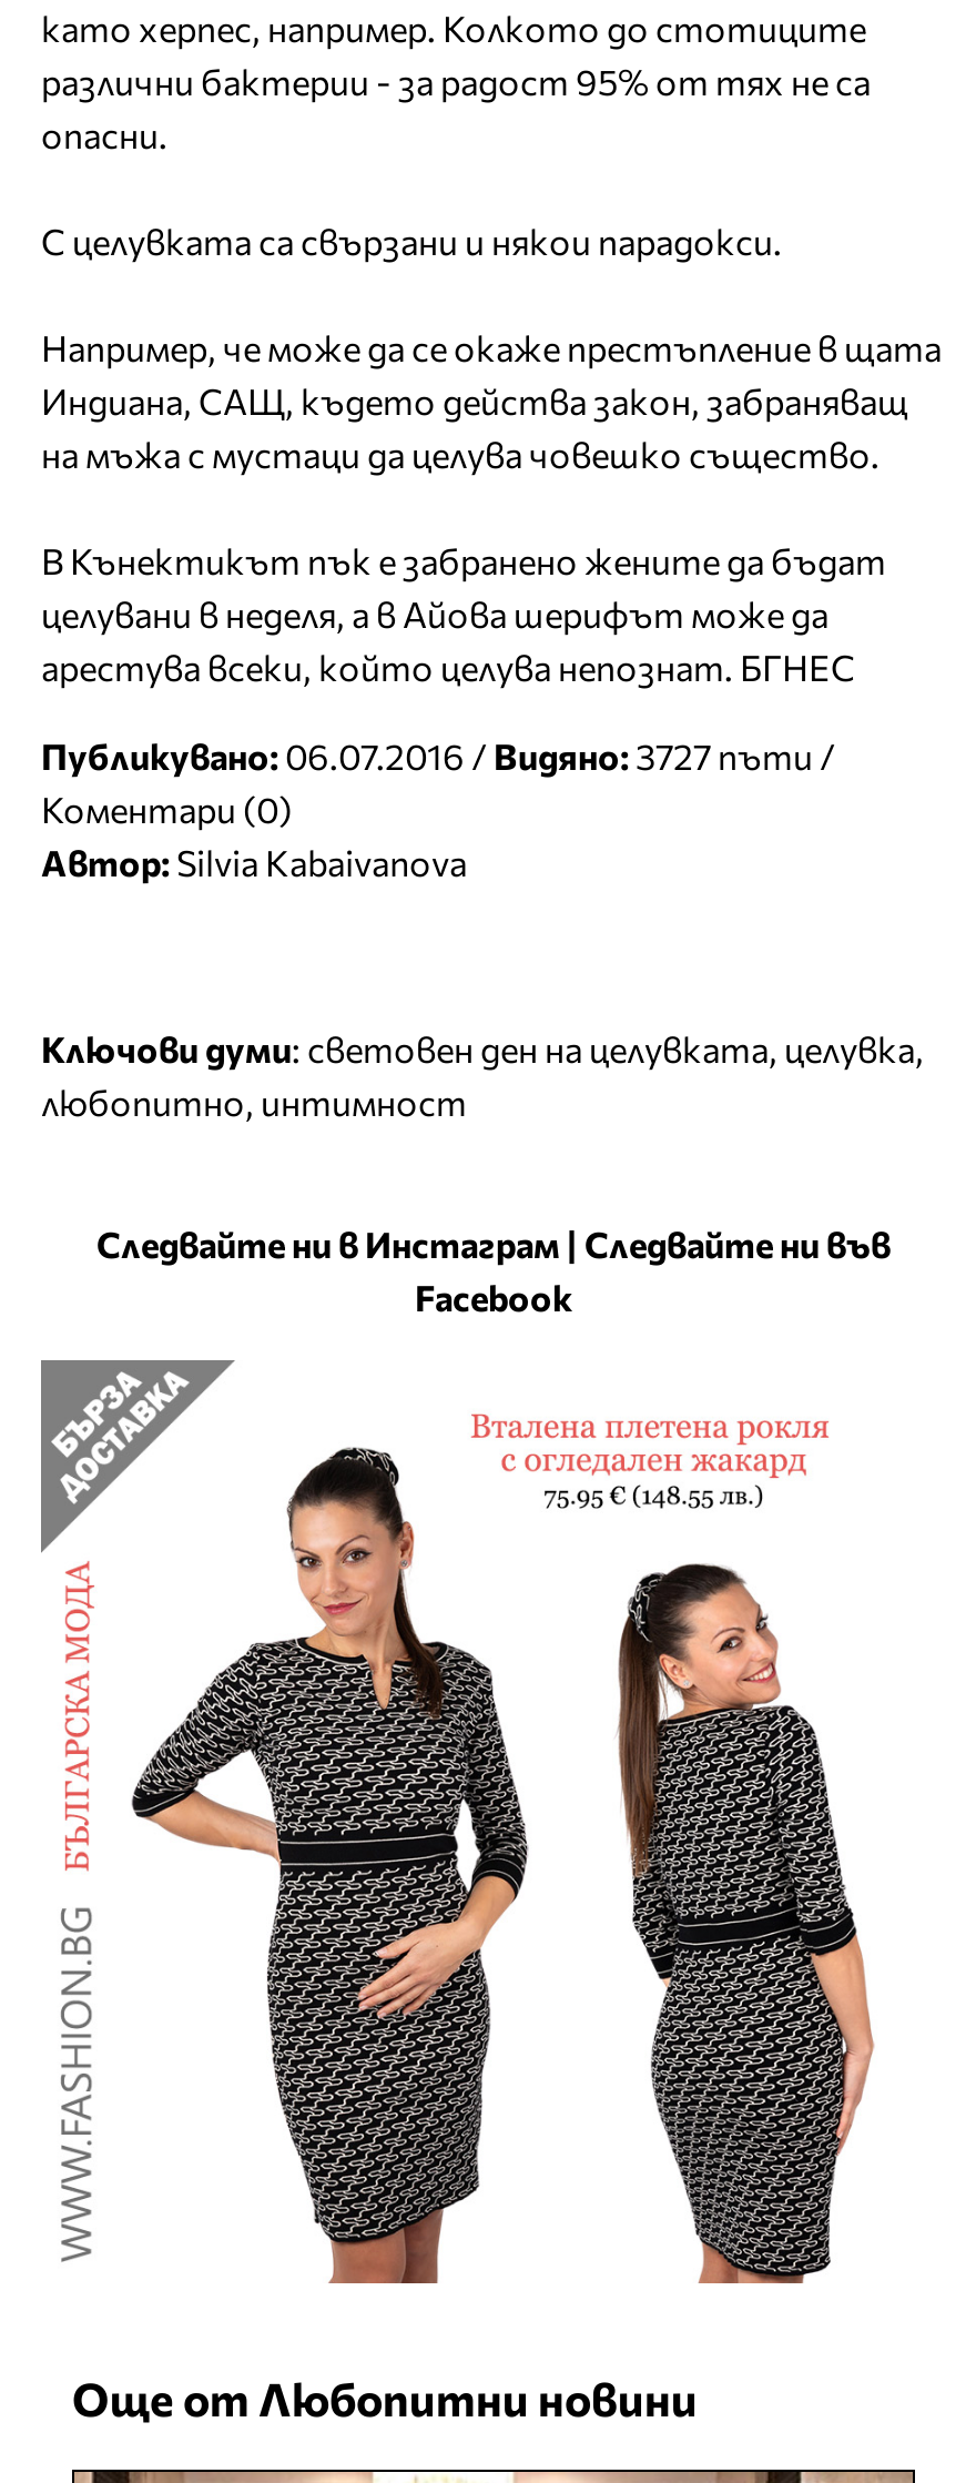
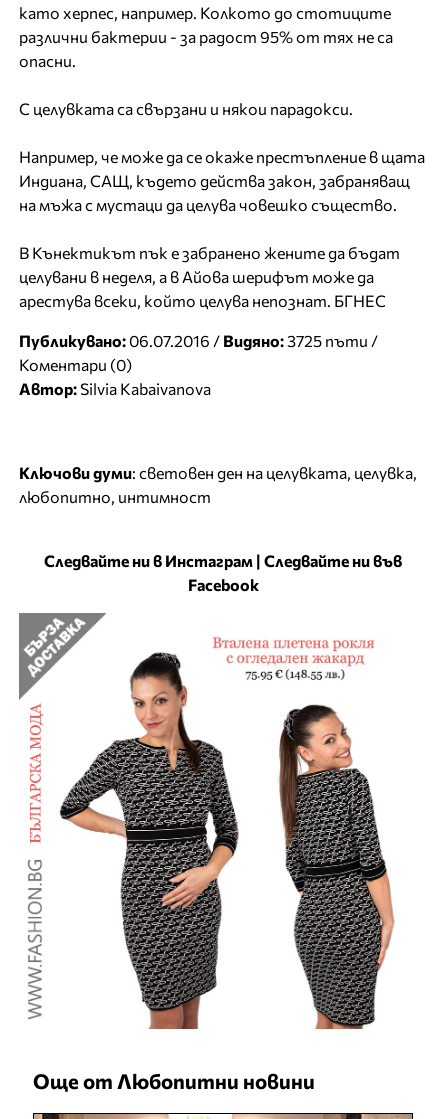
[41,734,835,776] Публикувано: 06.07.2016 / Видяно: 3727 пъти / -> [19,331,378,350] Публикувано: 06.07.2016 / Видяно: 3725 пъти /

